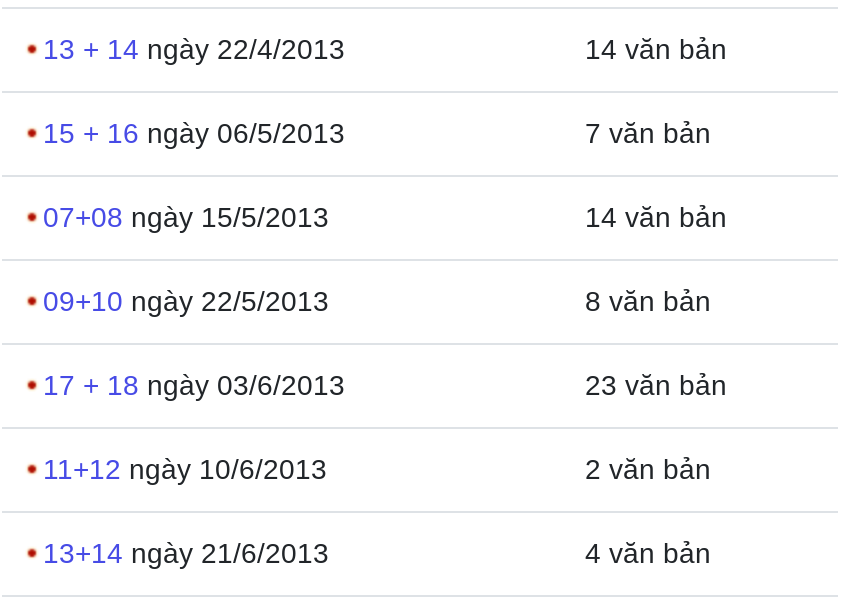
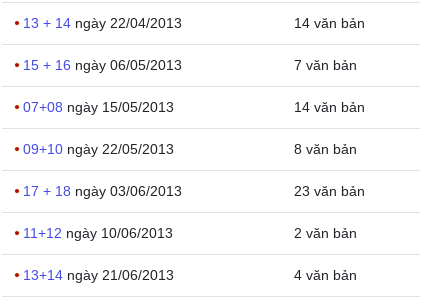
[43,33,345,65] 13 + 14 ngày 22/4/2013 -> [22,15,181,31] 13 + 14 ngày 22/04/2013
[43,117,345,149] 15 + 16 ngày 06/5/2013 -> [22,57,181,73] 15 + 16 ngày 06/05/2013
[43,201,329,233] 07+08 ngày 15/5/2013 -> [22,99,173,115] 07+08 ngày 15/05/2013
[43,285,329,317] 09+10 ngày 22/5/2013 -> [22,141,173,157] 09+10 ngày 22/05/2013
[43,369,345,401] 17 + 18 ngày 03/6/2013 -> [22,183,181,199] 17 + 18 ngày 03/06/2013
[43,453,327,485] 11+12 ngày 10/6/2013 -> [22,225,172,241] 11+12 ngày 10/06/2013
[43,537,329,569] 13+14 ngày 21/6/2013 -> [22,267,173,283] 13+14 ngày 21/06/2013

